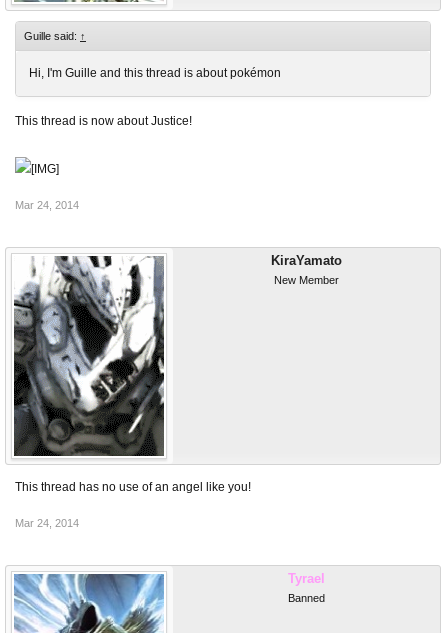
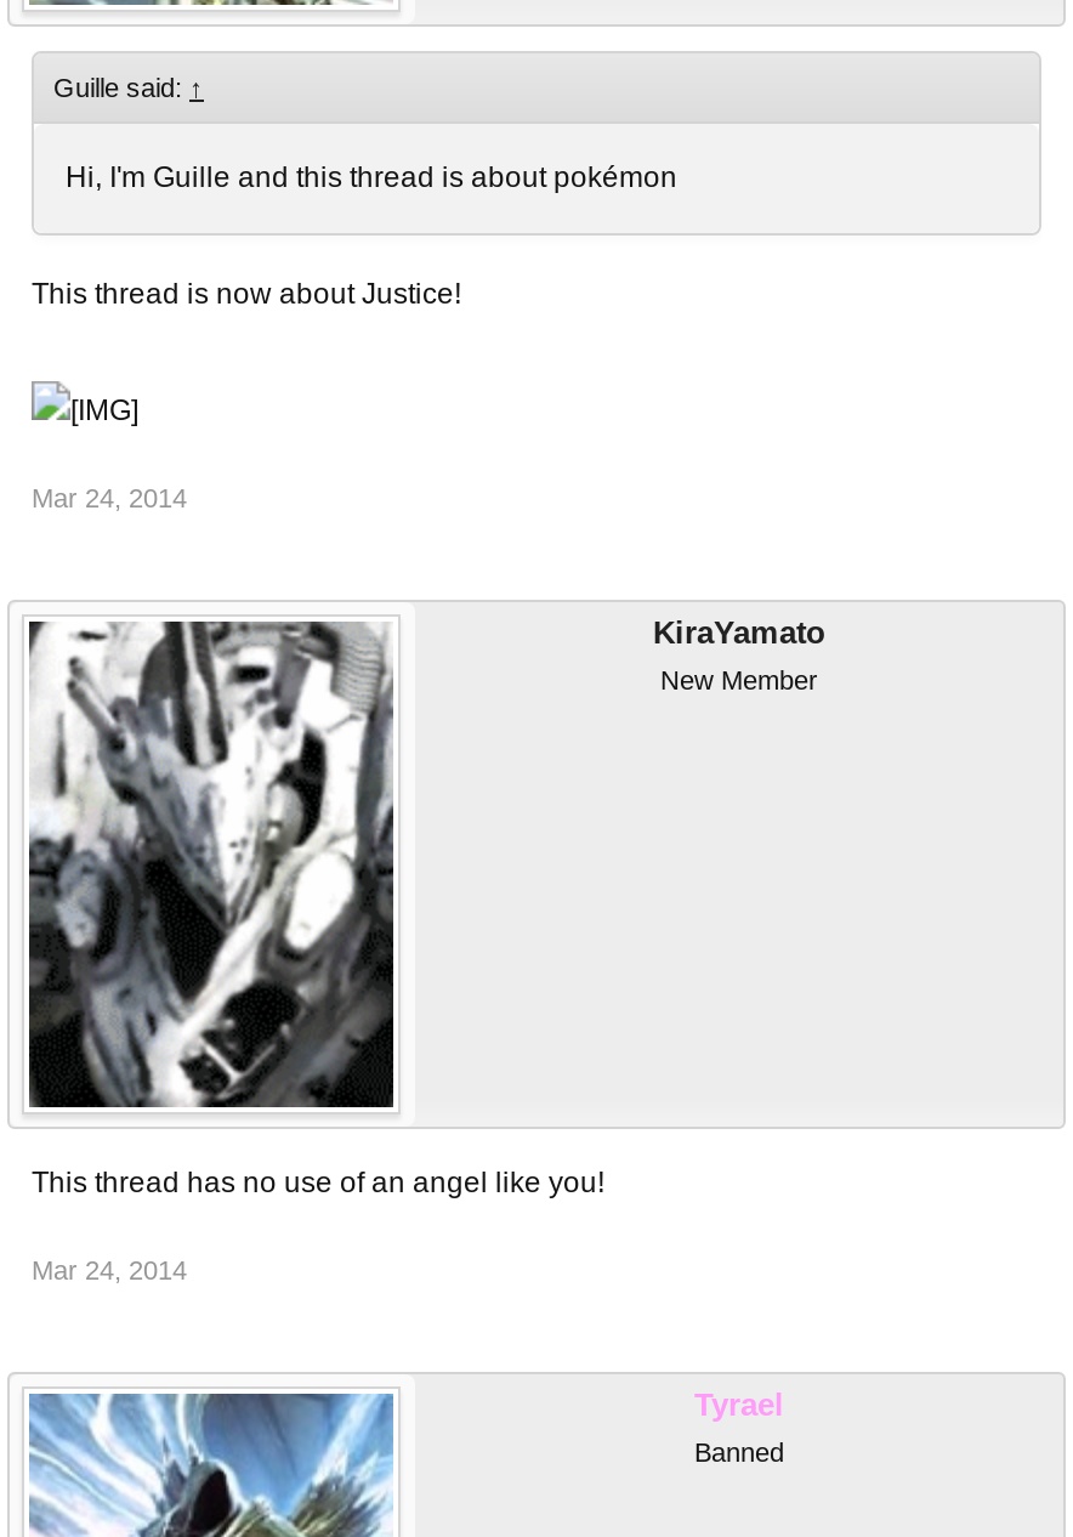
[13,255,164,456] [image] -> [27,619,396,1107] [image]

